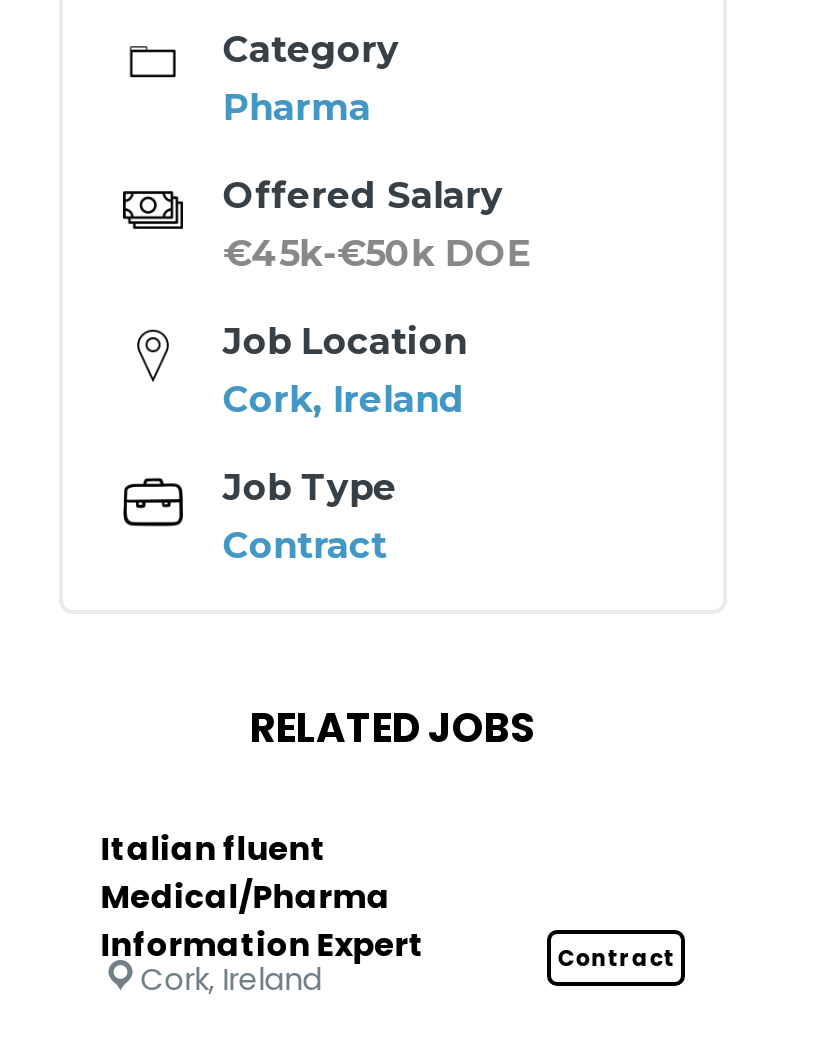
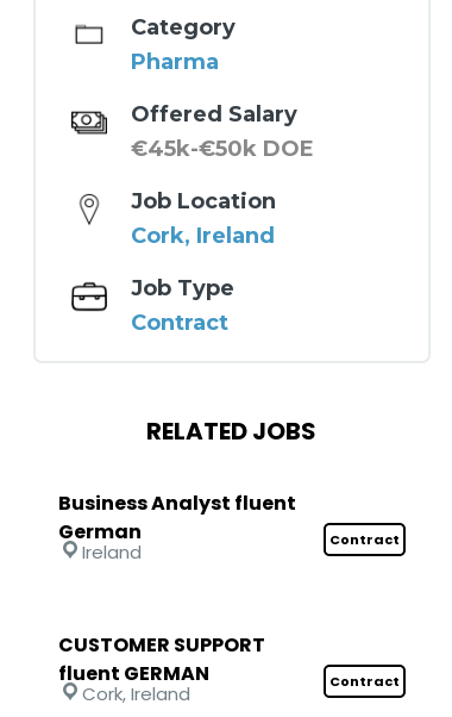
[100,826,424,968] Italian fluent | Medical/Pharma | Information Expert -> [58,490,400,687] Business Analyst fluent | German | Contract | Ireland | CUSTOMER SUPPORT | fluent GERMAN

